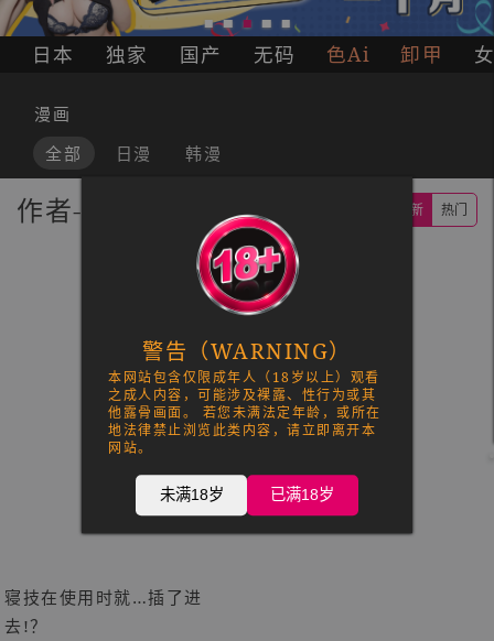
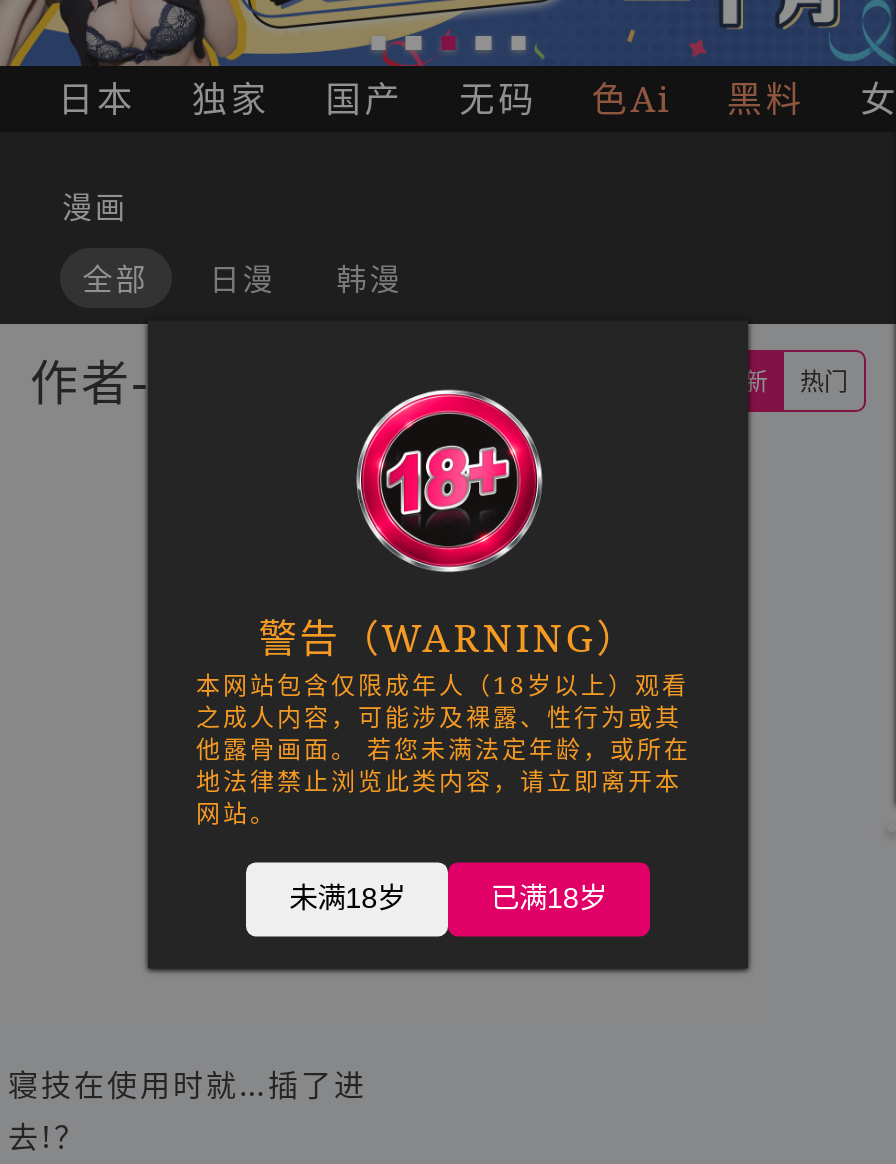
[401,41,444,67] 卸甲 -> [727,74,805,122] 黑料

